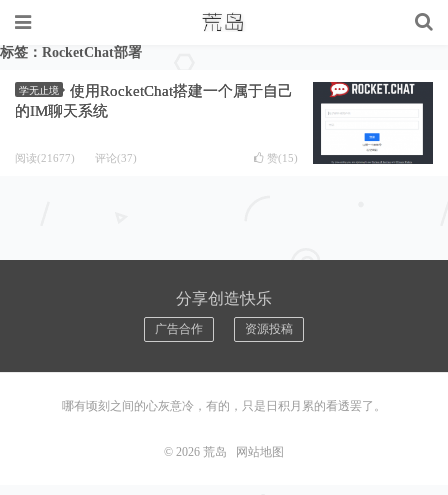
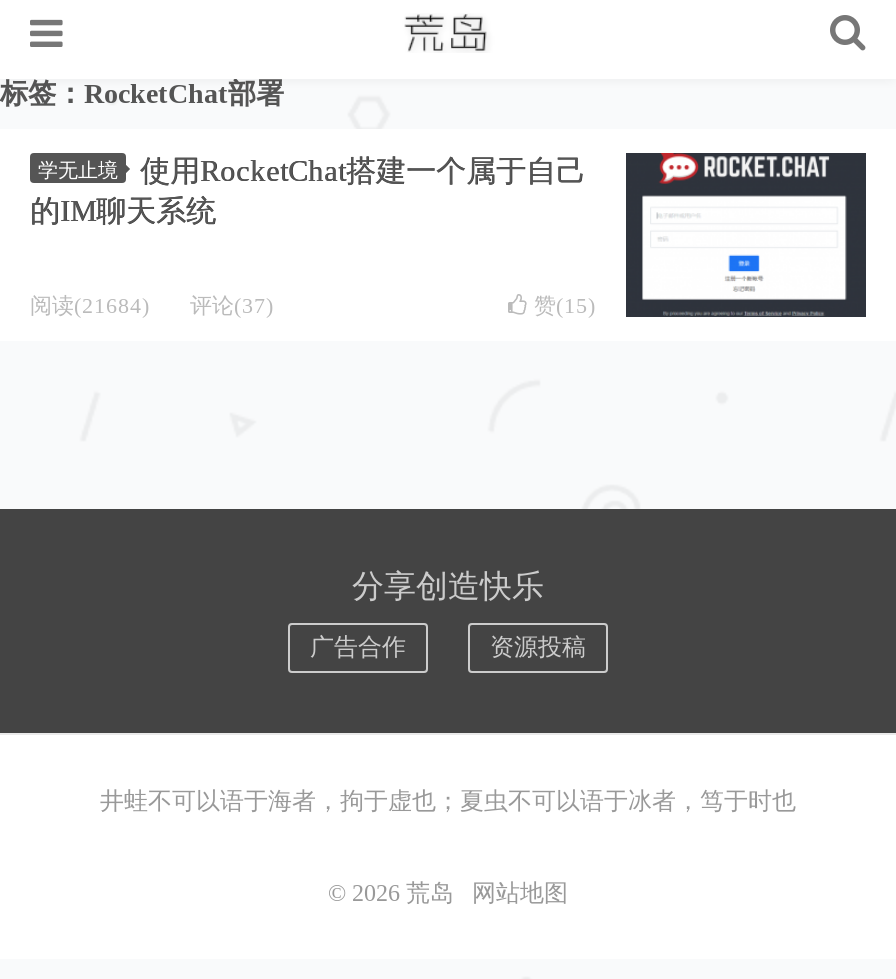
[15,152,137,164] 阅读(21677) 评论(37) -> [30,293,274,317] 阅读(21684) 评论(37)
[62,399,386,413] 哪有顷刻之间的心灰意冷，有的，只是日积月累的看透罢了。 -> [100,787,796,815] 井蛙不可以语于海者，拘于虚也；夏虫不可以语于冰者，笃于时也

